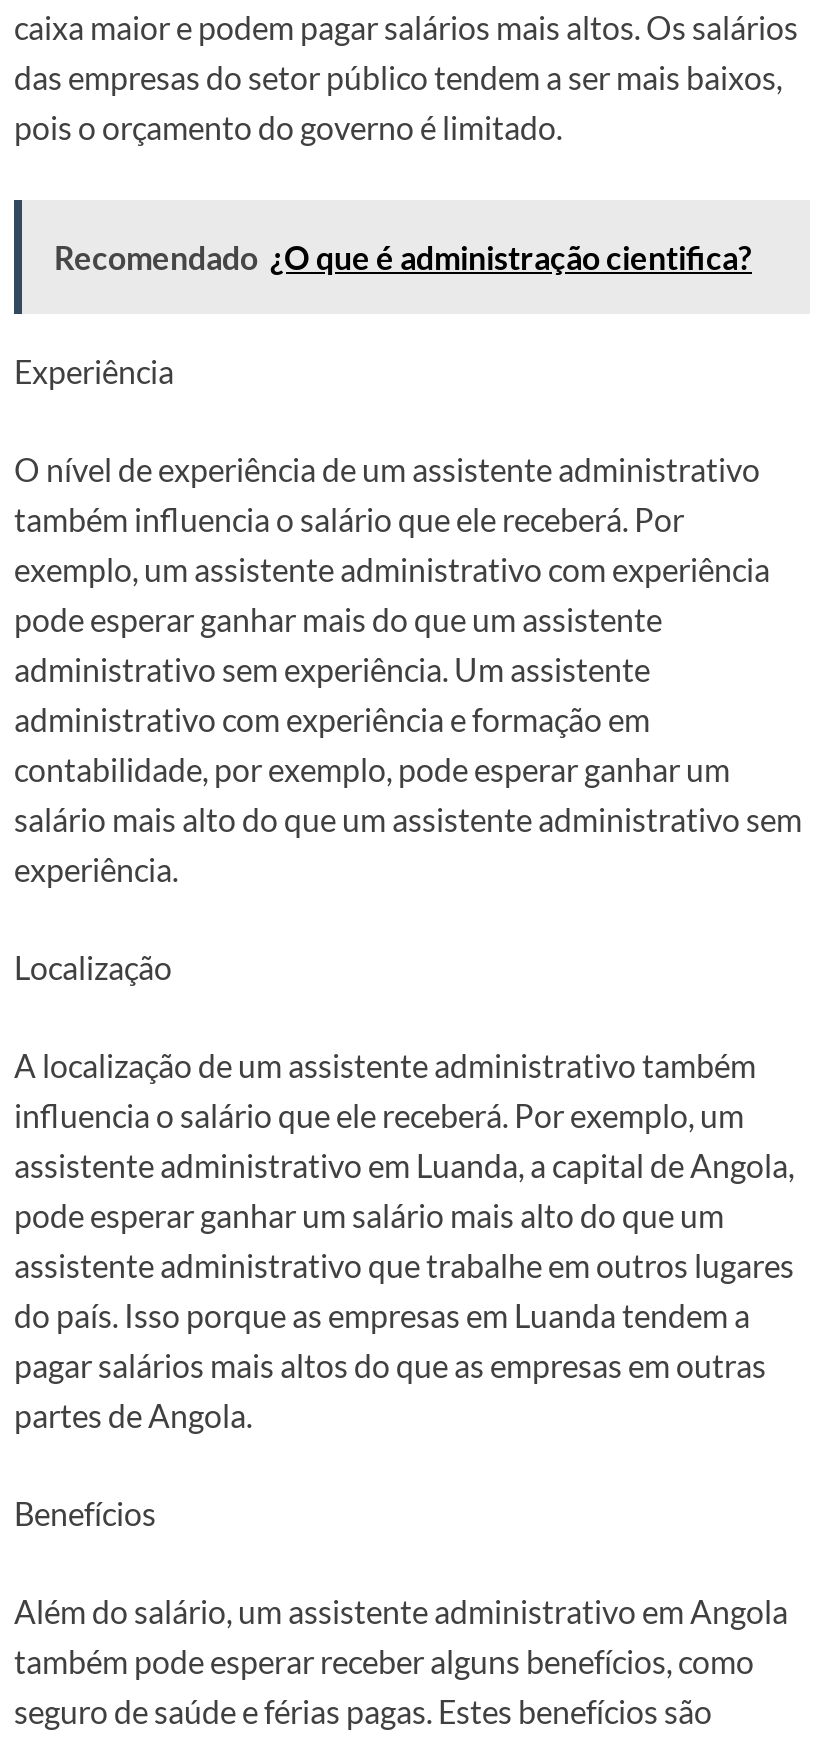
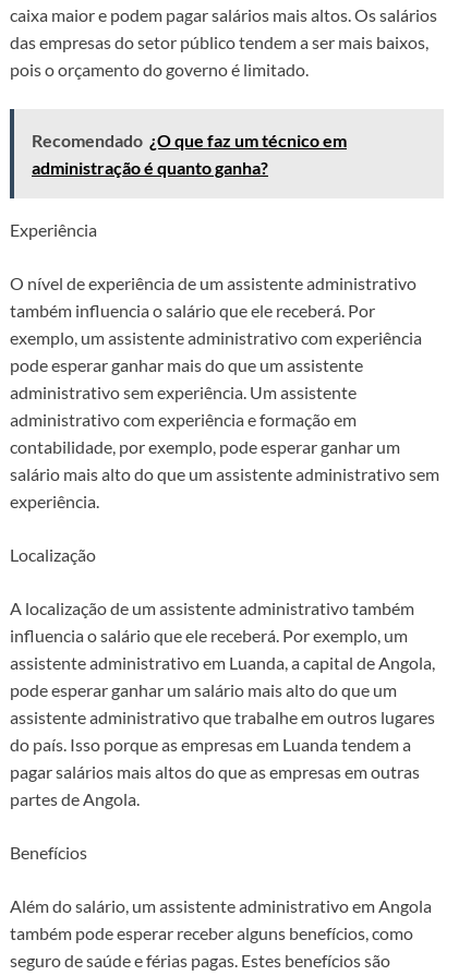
[54,238,752,276] Recomendado ¿O que é administração cientifica? -> [32,130,347,178] Recomendado ¿O que faz um técnico em | administração é quanto ganha?

